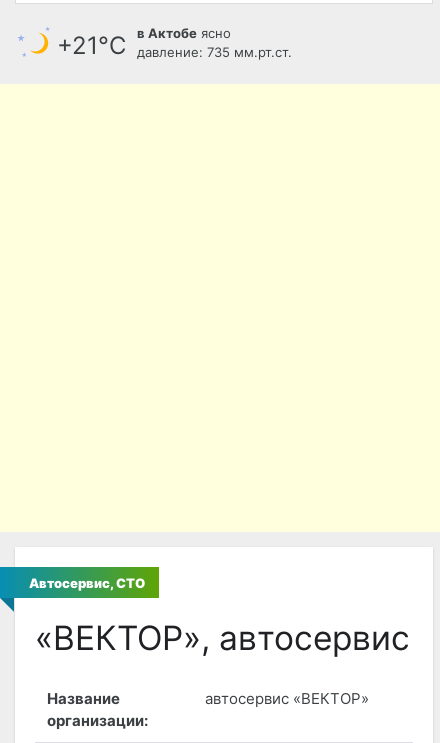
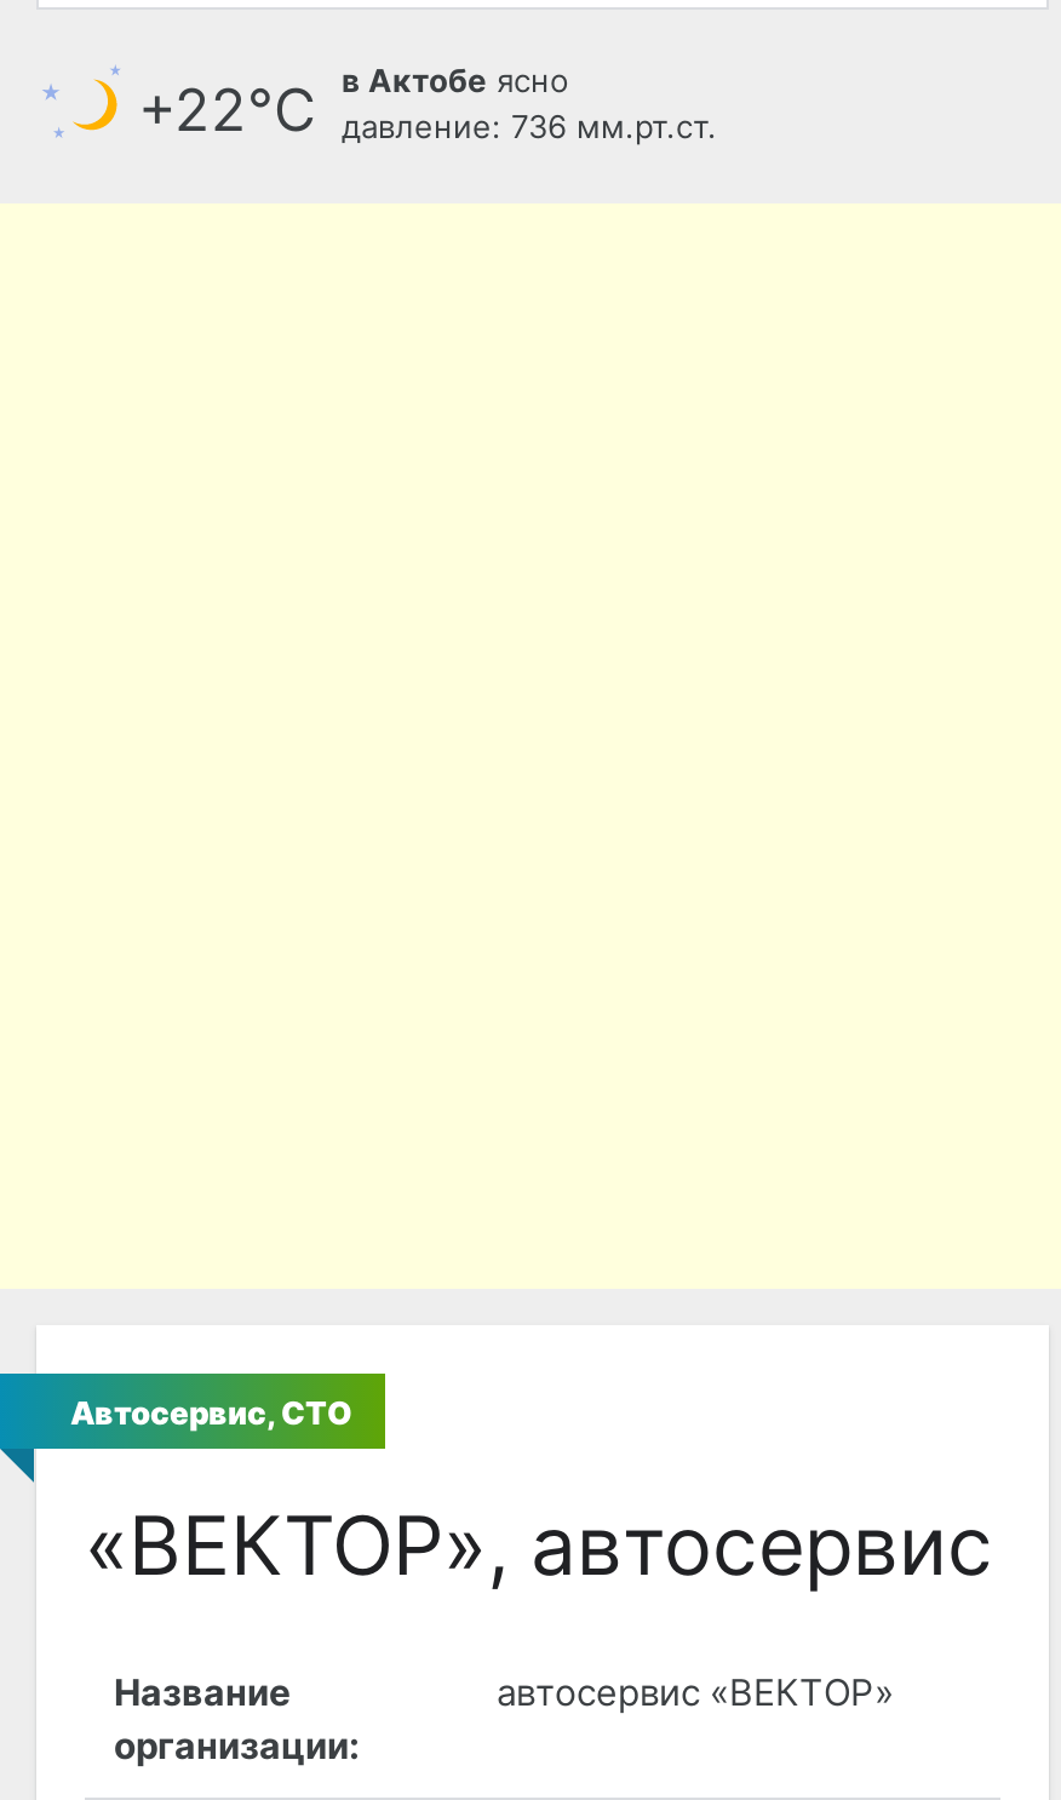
[57,31,126,60] +21°С -> [138,75,315,145] +22°С
[137,44,292,60] давление: 735 мм.рт.ст. -> [342,107,717,145] давление: 736 мм.рт.ст.

